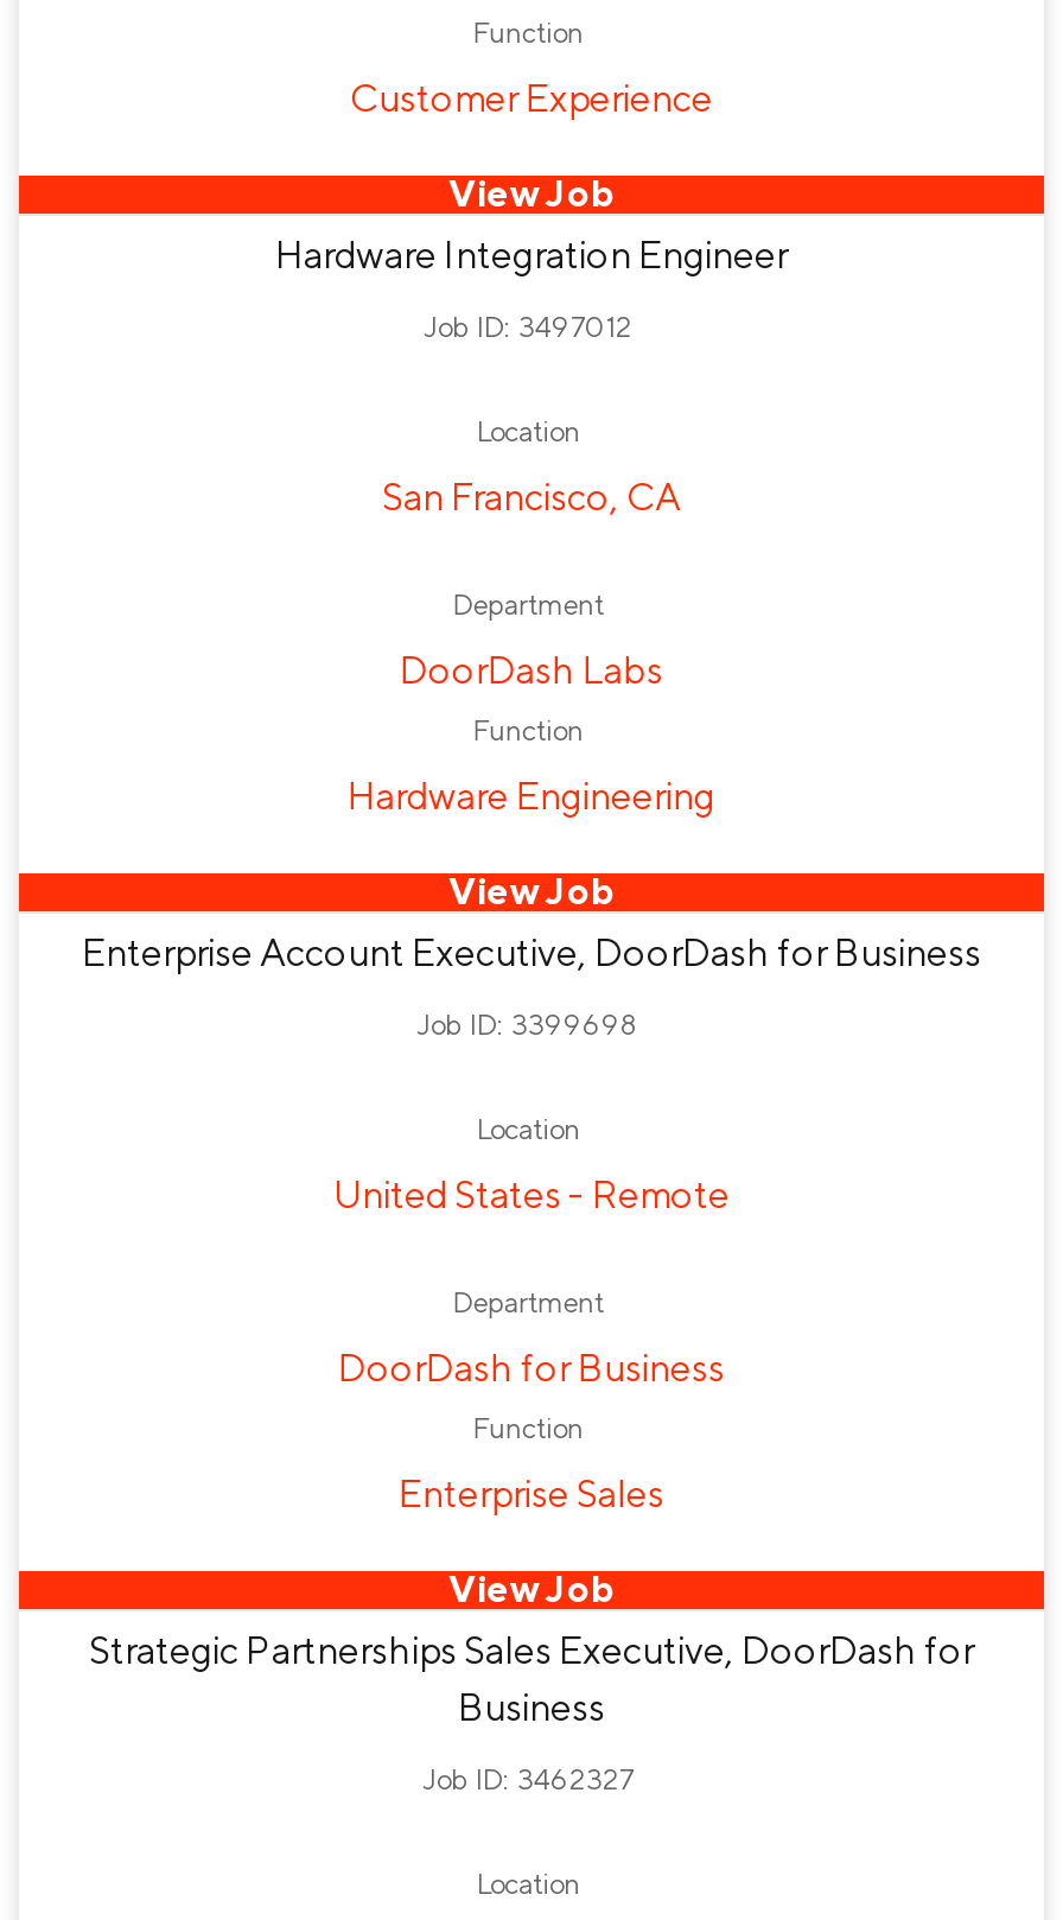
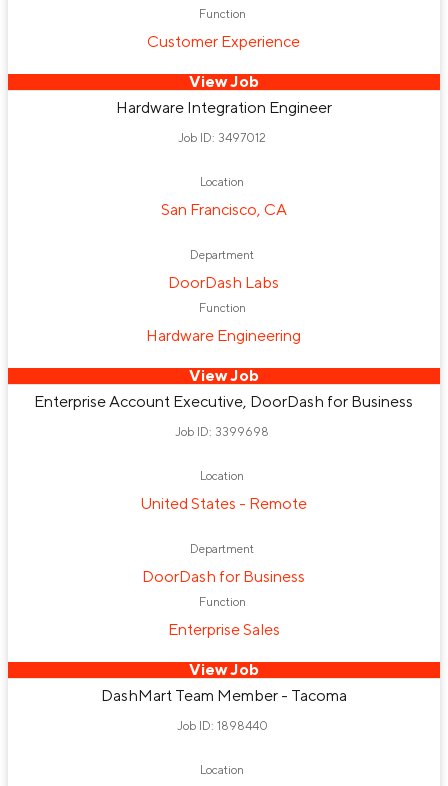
[89,1629,974,1731] Strategic Partnerships Sales Executive, DoorDash for | Business -> [101,686,347,705] DashMart Team Member - Tacoma
[422,1764,633,1798] Job ID: 3462327 -> [177,719,268,733] Job ID: 1898440

